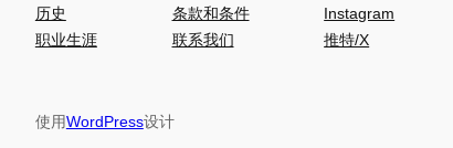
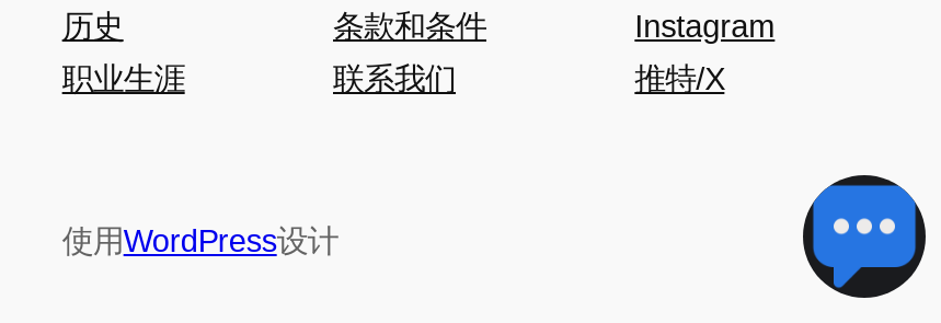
none -> [801,173,928,300] [image]

